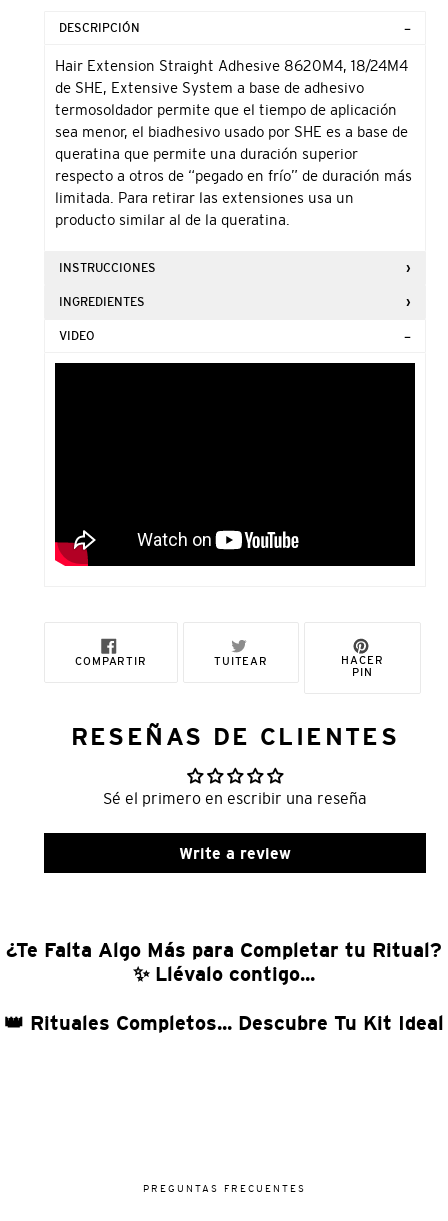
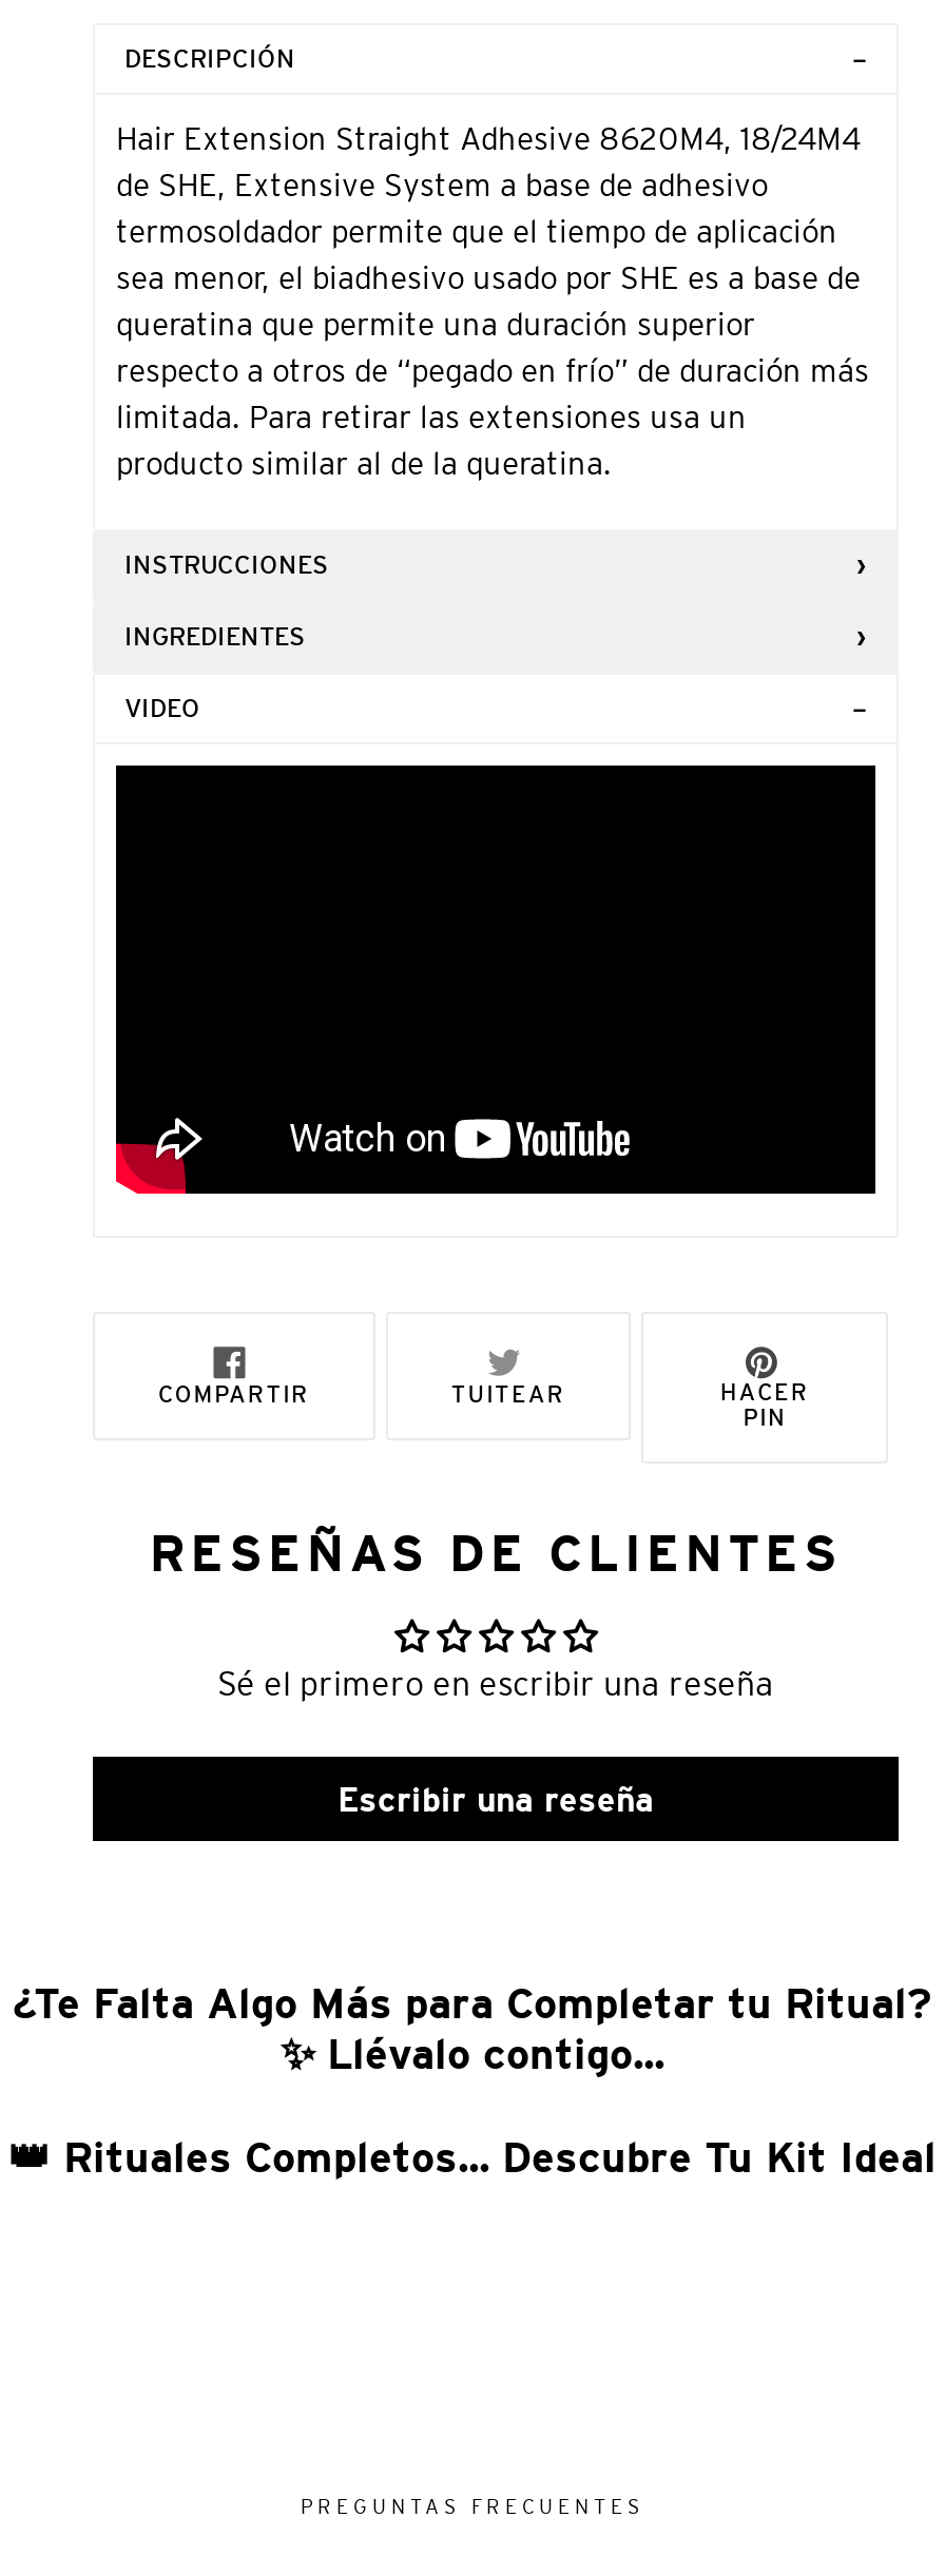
[179,844,291,862] Write a review -> [337,1779,654,1817] Escribir una reseña

